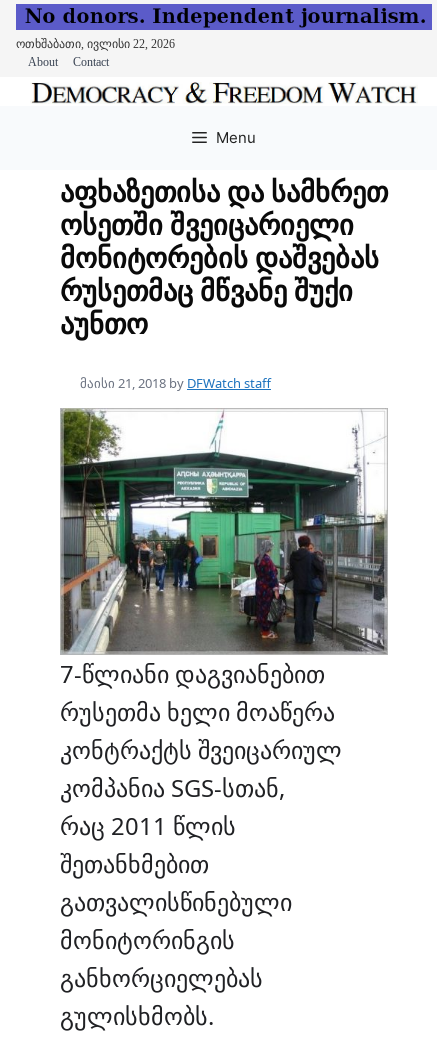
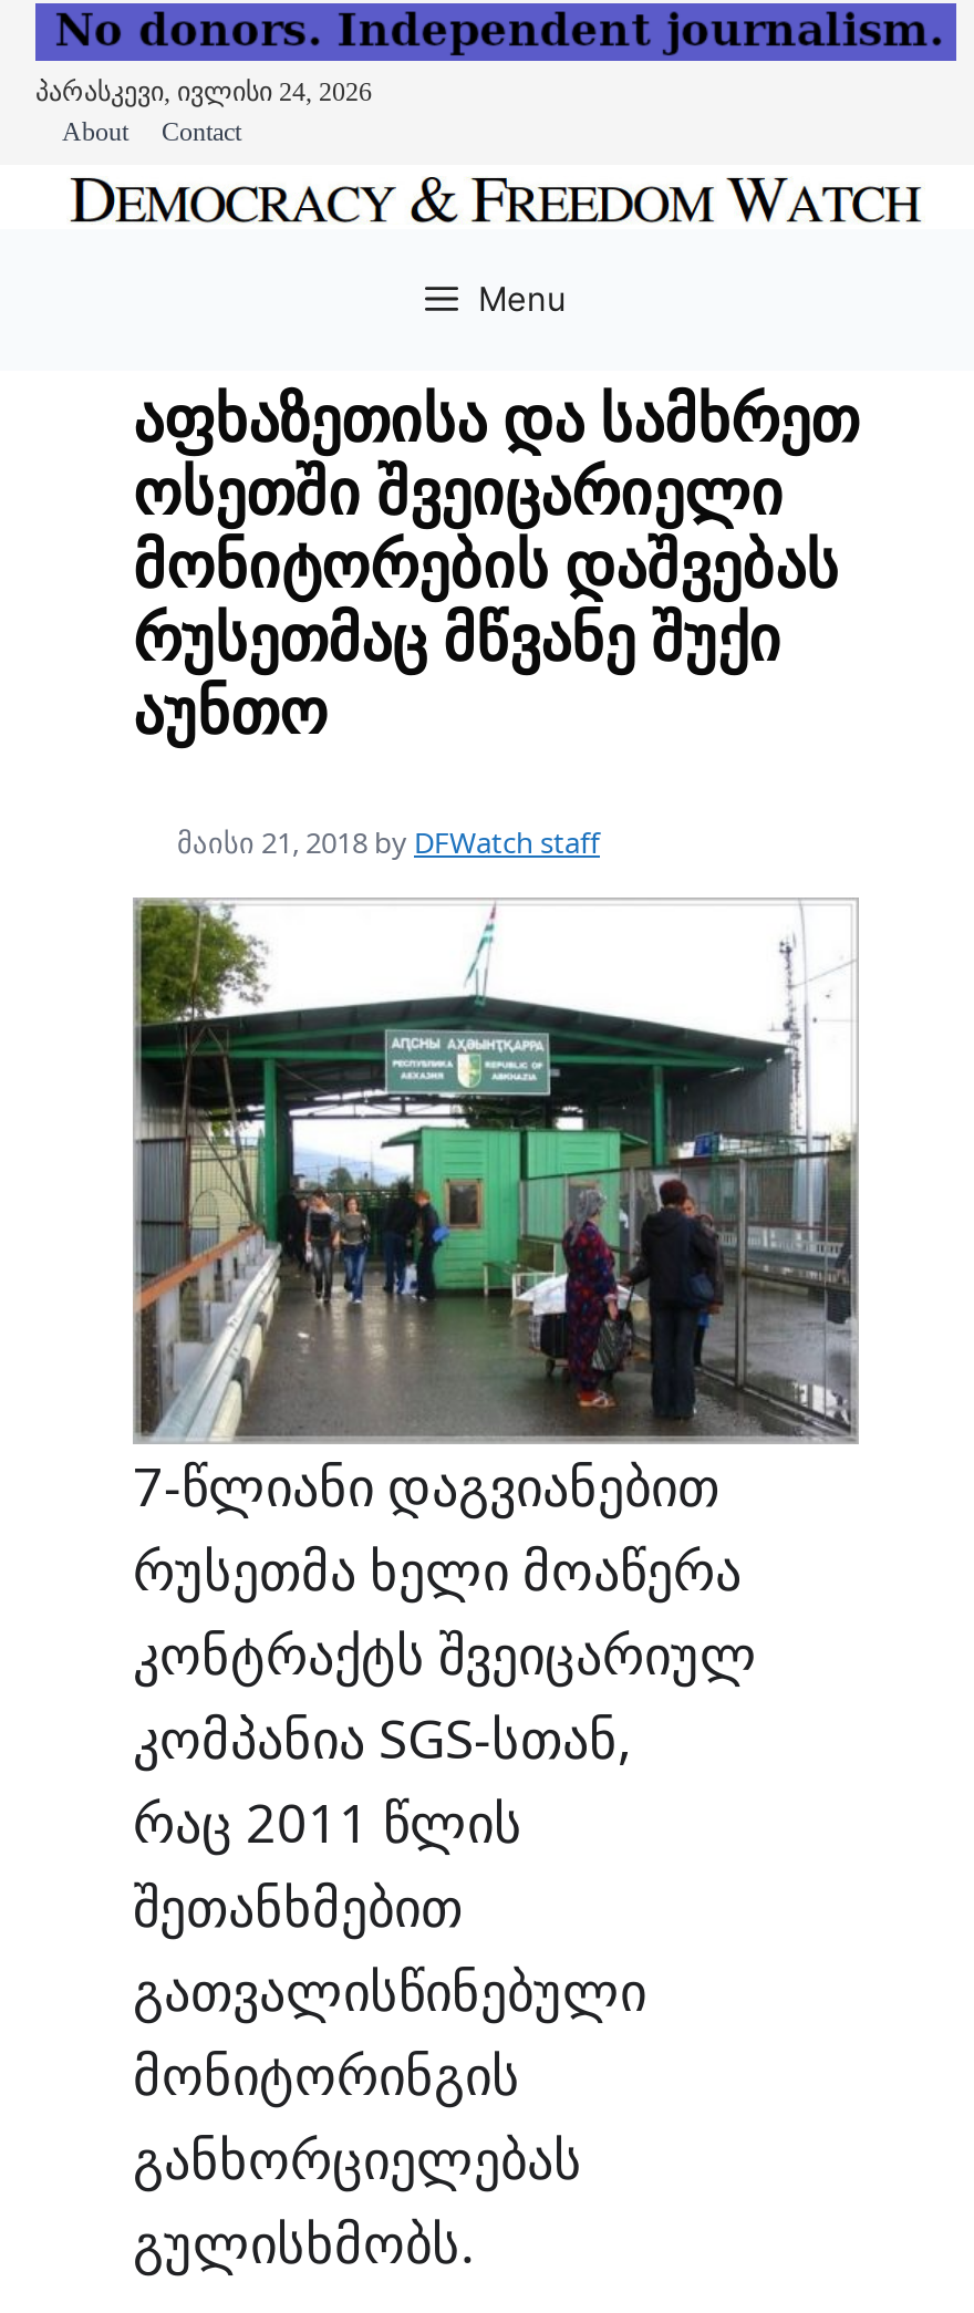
[16,37,175,51] ოთხშაბათი, ივლისი 22, 2026 -> [35,76,372,107] პარასკევი, ივლისი 24, 2026

